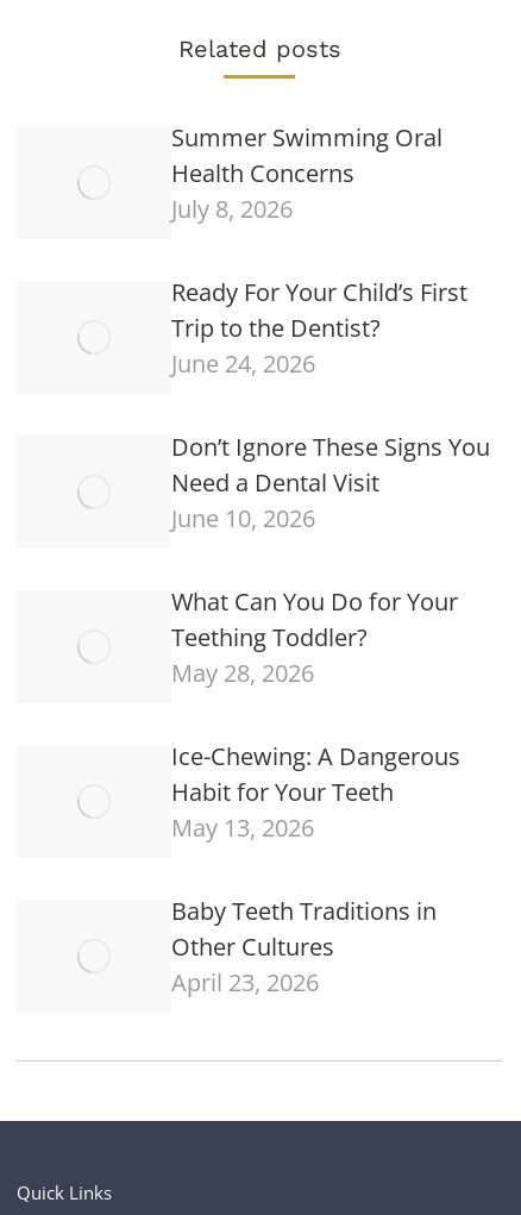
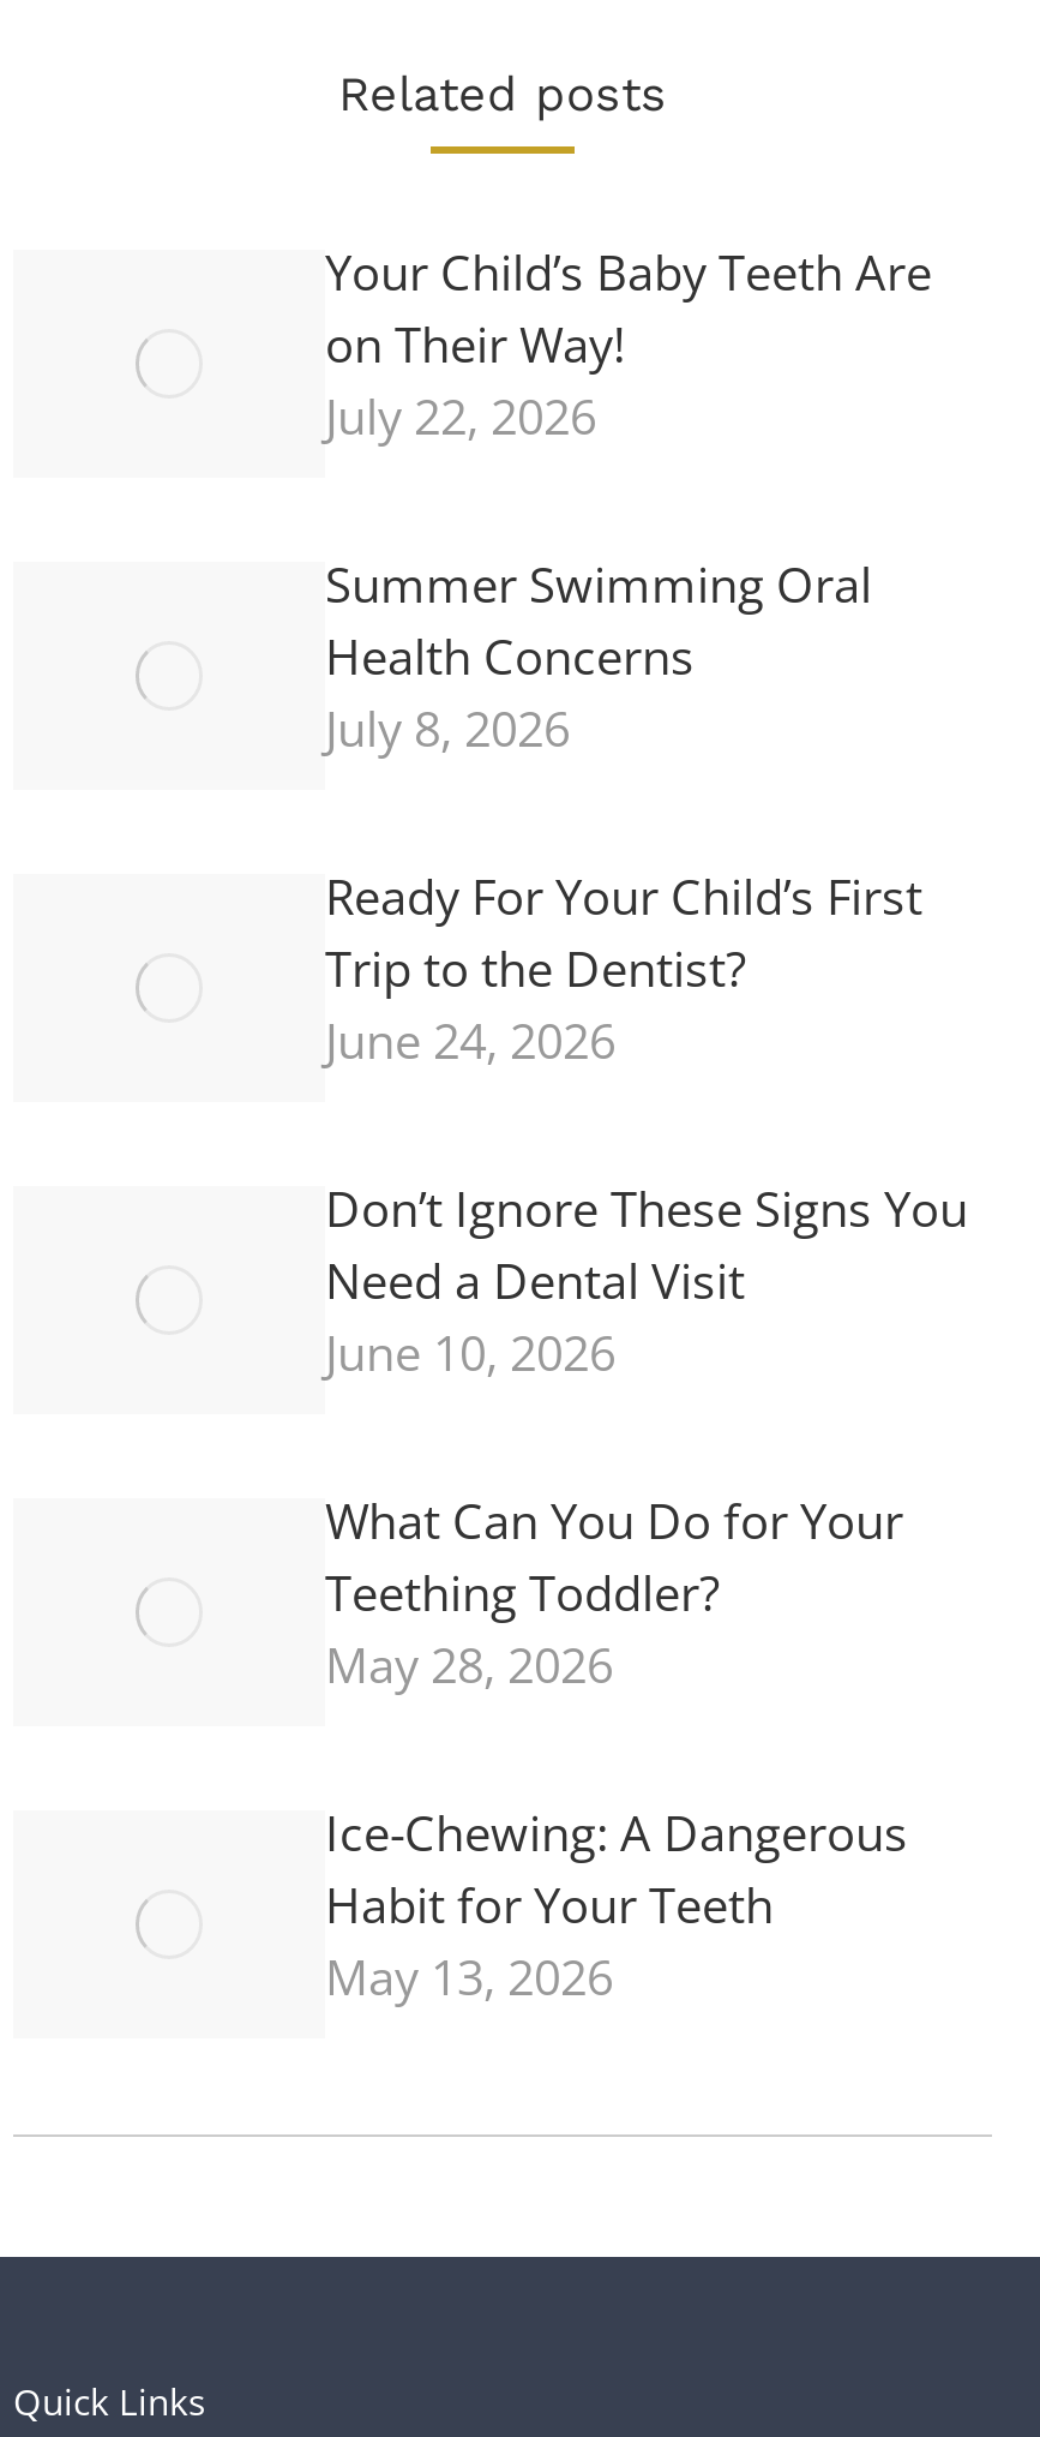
none -> [325,240,932,449] Your Child’s Baby Teeth Are | on Their Way! | July 22, 2026
moved [171,121,490,844] -> [325,552,968,2009]: Summer Swimming Oral | Health Concerns | July 8, 2026 | ... | Habit for Your Teeth | May 13, 2026
[171,895,437,998] Baby Teeth Traditions in | Other Cultures | April 23, 2026 -> none

